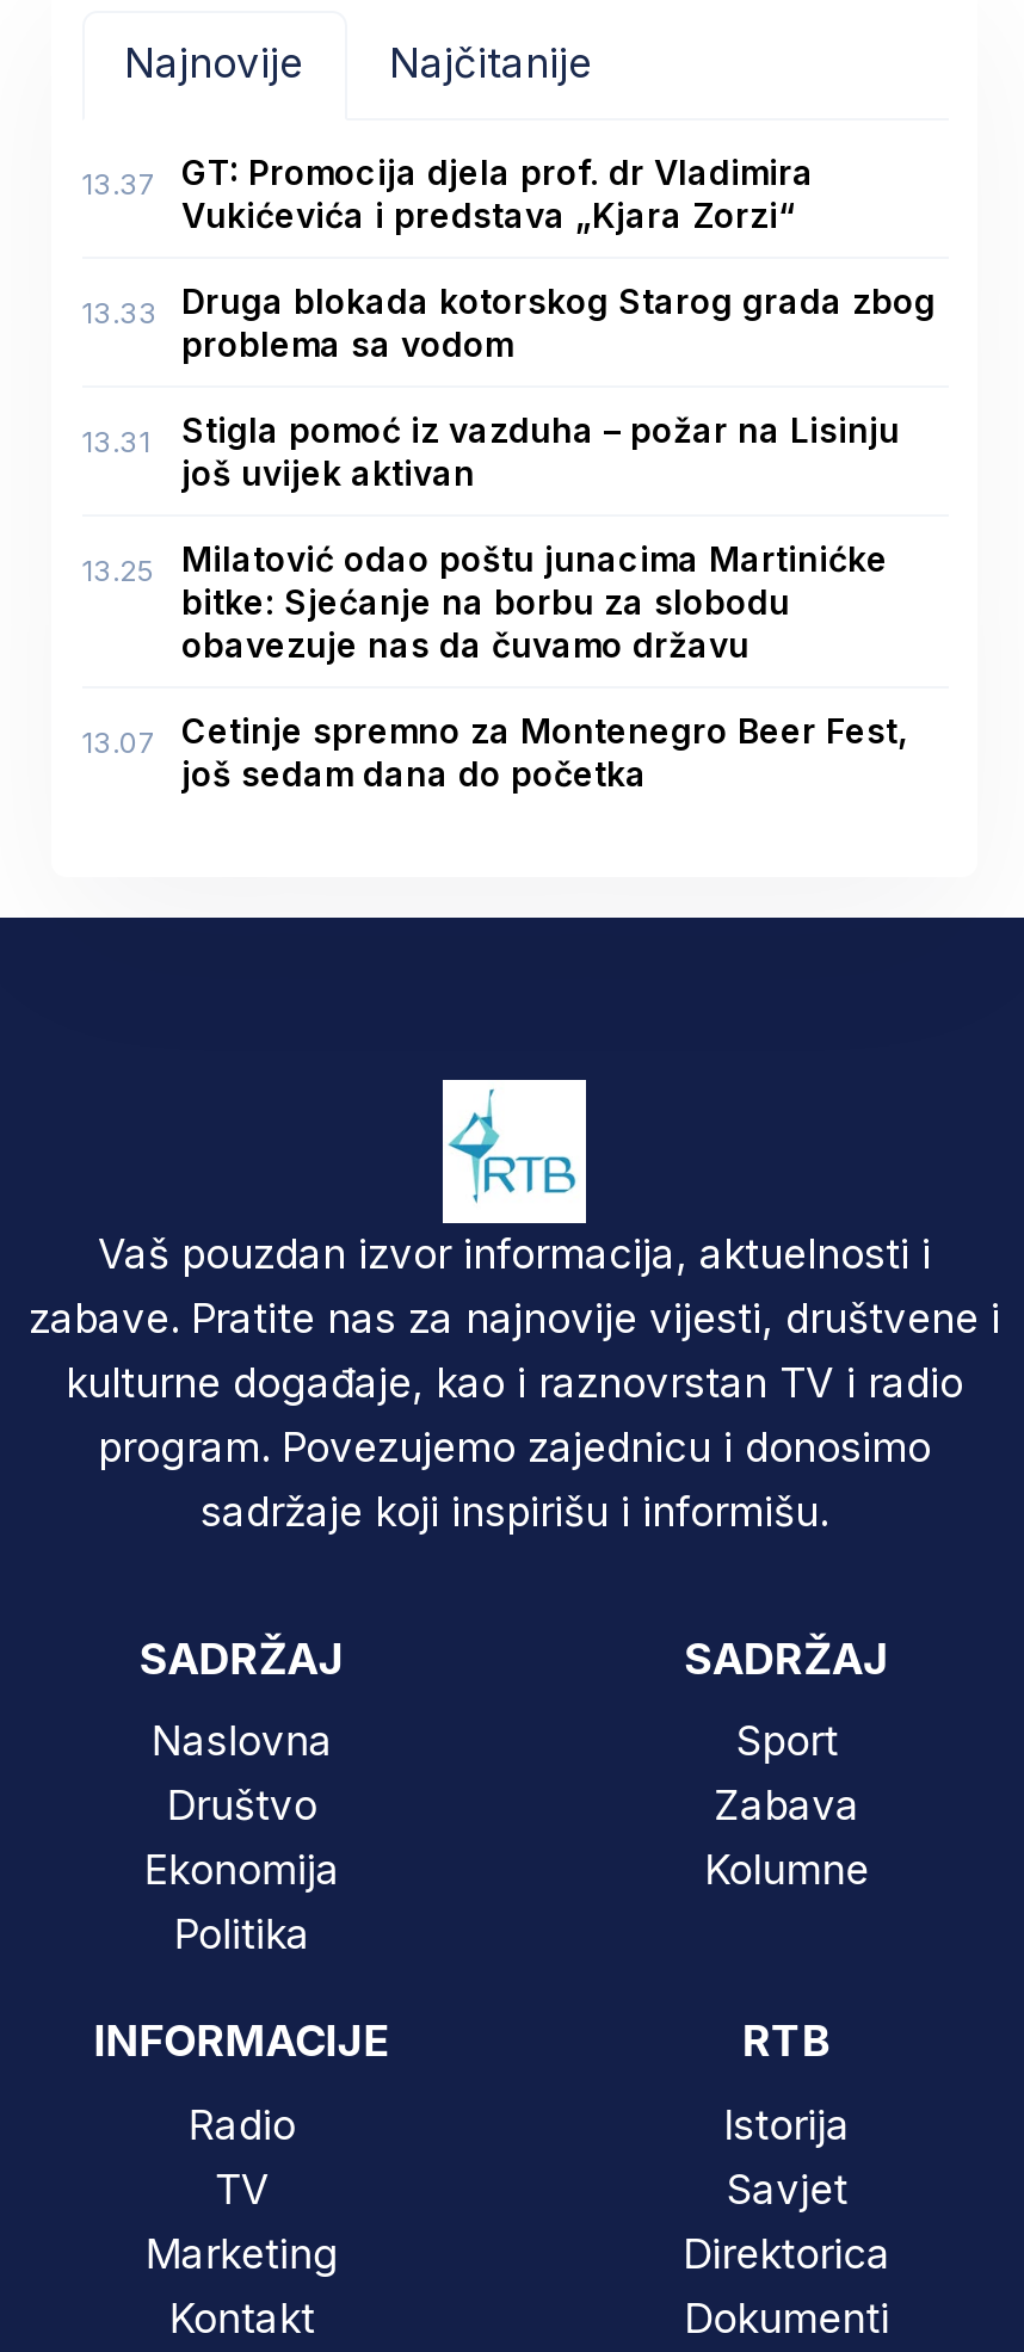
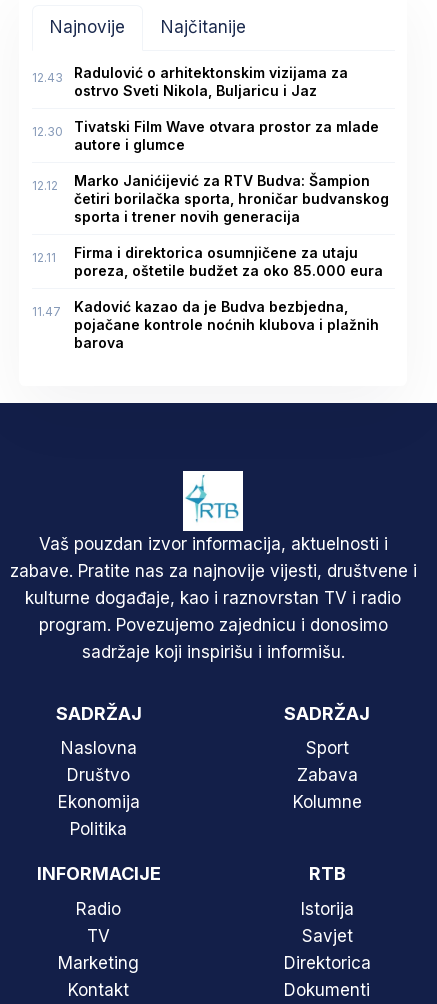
[81,151,814,234] 13.37 | GT: Promocija djela prof. dr Vladimira | Vukićevića i predstava „Kjara Zorzi“ -> [31,64,347,99] 12.43 | Radulović o arhitektonskim vizijama za | ostrvo Sveti Nikola, Buljaricu i Jaz
[81,280,936,363] 13.33 | Druga blokada kotorskog Starog grada zbog | problema sa vodom -> [31,118,378,153] 12.30 | Tivatski Film Wave otvara prostor za mlade | autore i glumce
[81,409,900,492] 13.31 | Stigla pomoć iz vazduha – požar na Lisinju | još uvijek aktivan -> [31,172,388,225] 12.12 | Marko Janićijević za RTV Budva: Šampion | četiri borilačka sporta, hroničar budvanskog | sporta i trener novih generacija
[81,537,888,664] 13.25 | Milatović odao poštu junacima Martinićke | bitke: Sjećanje na borbu za slobodu | obavezuje nas da čuvamo državu -> [31,244,382,279] 12.11 | Firma i direktorica osumnjičene za utaju | poreza, oštetile budžet za oko 85.000 eura
[81,709,907,793] 13.07 | Cetinje spremno za Montenegro Beer Fest, | još sedam dana do početka -> [31,298,378,351] 11.47 | Kadović kazao da je Budva bezbjedna, | pojačane kontrole noćnih klubova i plažnih | barova

